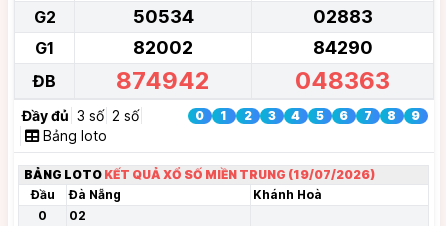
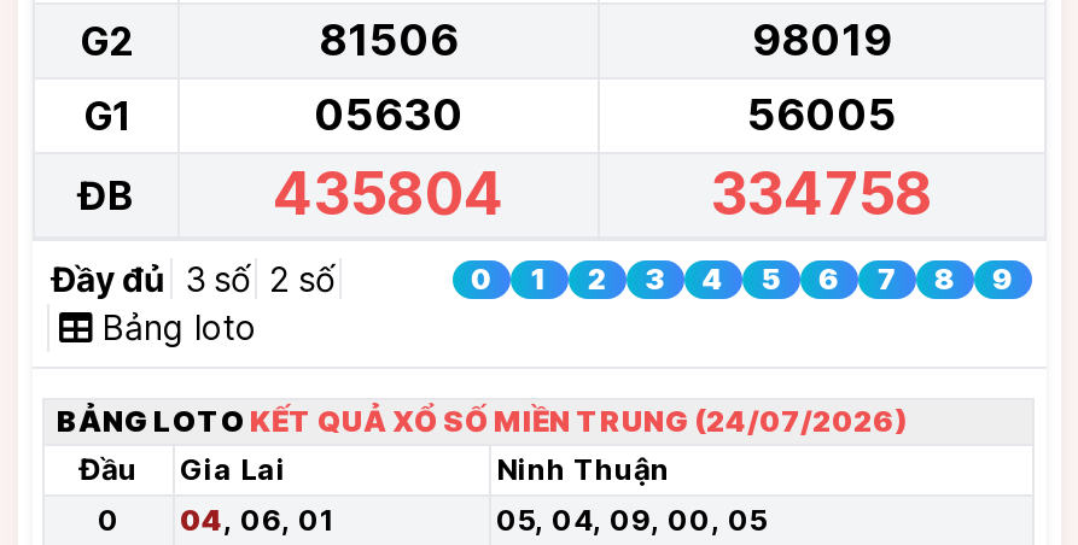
[132,6,193,27] 50534 -> [319,14,459,65] 81506
[312,6,372,27] 02883 -> [752,14,892,65] 98019
[133,37,193,58] 82002 -> [314,89,464,140] 05630
[312,37,372,58] 84290 -> [747,89,897,140] 56005
[116,66,210,95] 874942 -> [273,159,505,229] 435804
[295,66,390,95] 048363 -> [711,159,933,229] 334758
[24,167,375,182] BẢNG LOTO KẾT QUẢ XỔ SỐ MIỀN TRUNG (19/07/2026) -> [57,402,907,439] BẢNG LOTO KẾT QUẢ XỔ SỐ MIỀN TRUNG (24/07/2026)
[69,187,322,202] Đà Nẵng | Khánh Hoà -> [180,451,670,487] Gia Lai | Ninh Thuận
[69,208,86,223] 02 -> [180,501,767,538] 04, 06, 01 | 05, 04, 09, 00, 05

